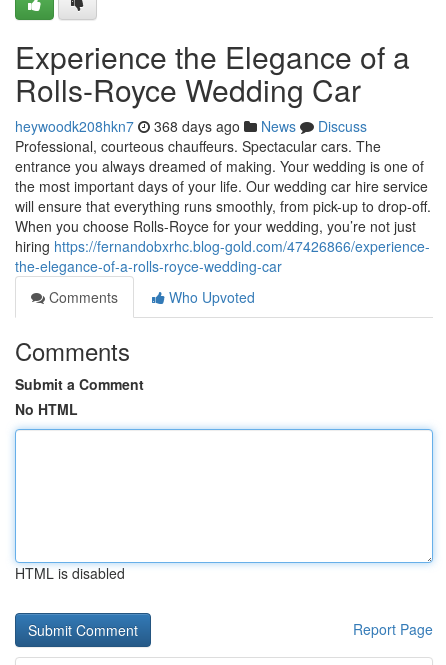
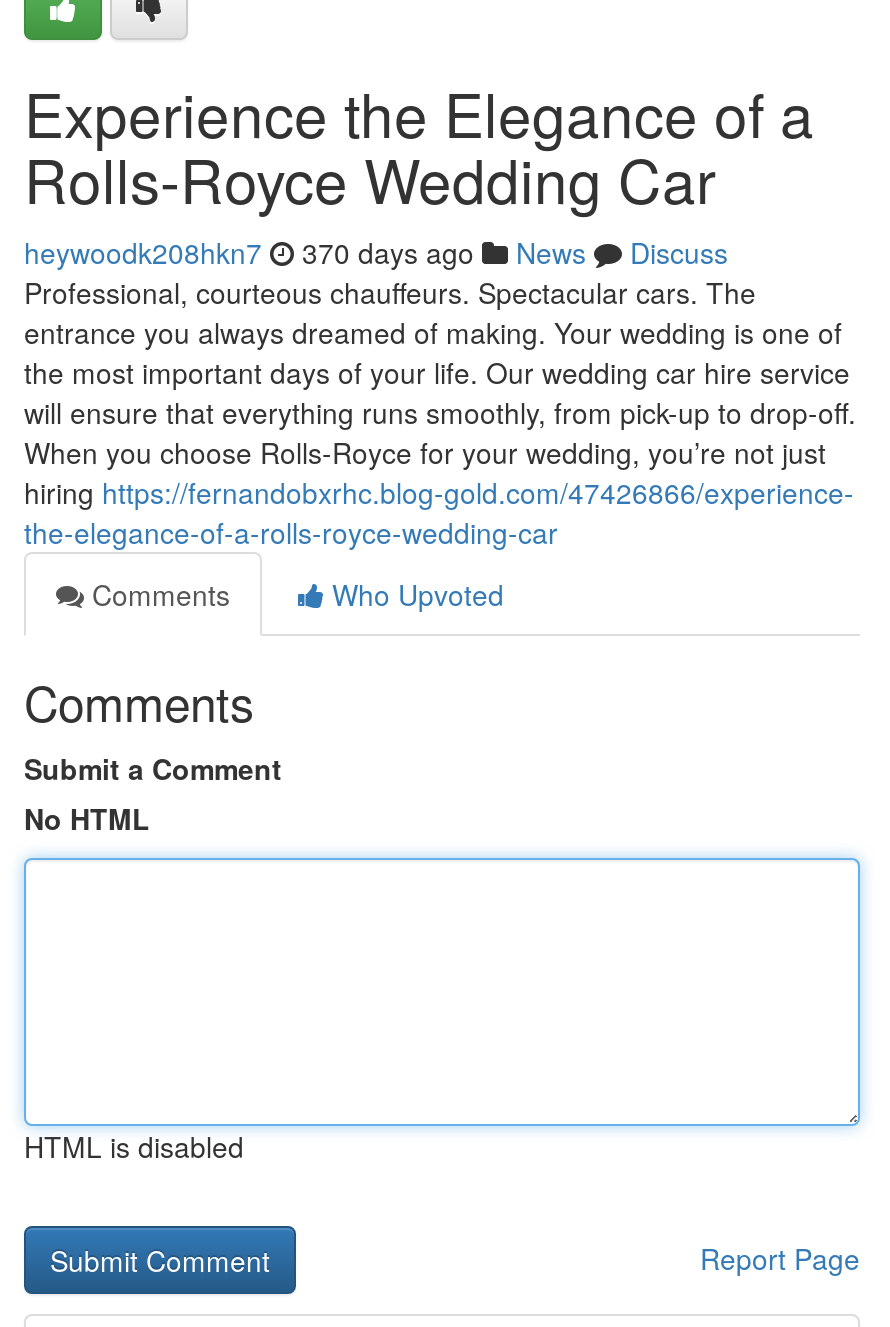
[15,116,367,136] heywoodk208hkn7 368 days ago News Discuss -> [24,232,728,272] heywoodk208hkn7 370 days ago News Discuss

